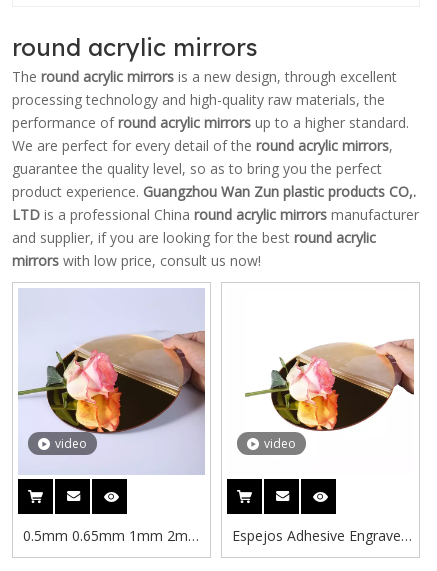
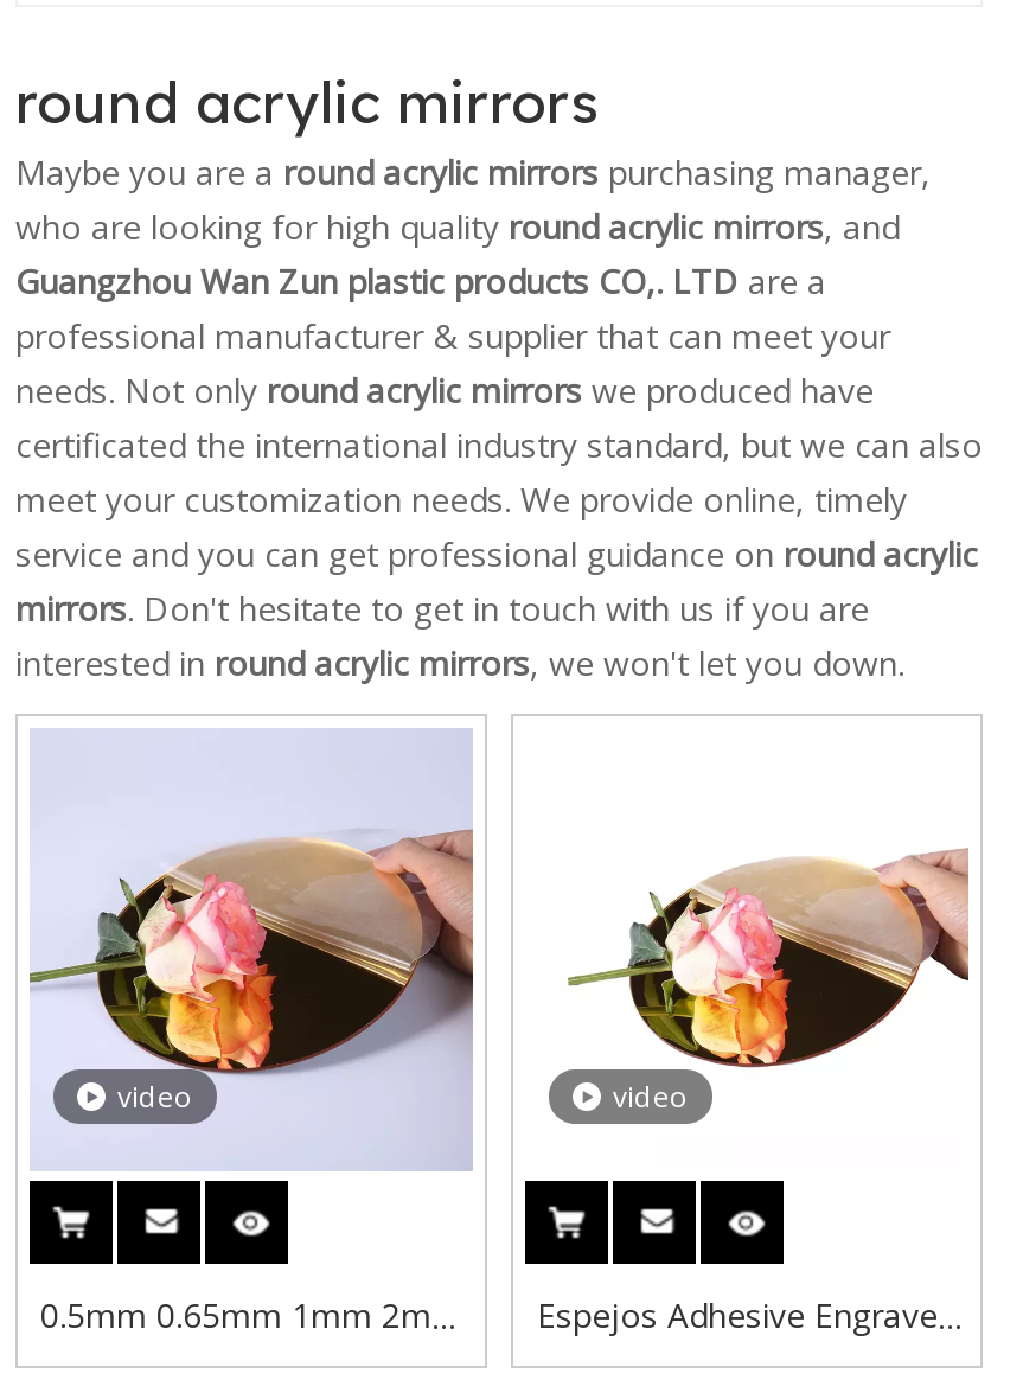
[12,67,419,270] The round acrylic mirrors is a new design, through excellent | processing technology and high-quality raw materials, the | performance of round acrylic mirrors up to a higher standard. | We are perfect for every detail of the round acrylic mirrors, | guarantee the quality level, so as to bring you the perfect | product experience. Guangzhou Wan Zun plastic products CO,. | LTD is a professional China round acrylic mirrors manufacturer | and supplier, if you are looking for the best round acrylic | mirrors with low price, consult us now! -> [15,150,983,686] Maybe you are a round acrylic mirrors purchasing manager, | who are looking for high quality round acrylic mirrors, and | Guangzhou Wan Zun plastic products CO,. LTD are a | professional manufacturer & supplier that can meet your | needs. Not only round acrylic mirrors we produced have | certificated the international industry standard, but we can also | meet your customization needs. We provide online, timely | service and you can get professional guidance on round acrylic | mirrors. Don't hesitate to get in touch with us if you are | interested in round acrylic mirrors, we won't let you down.

